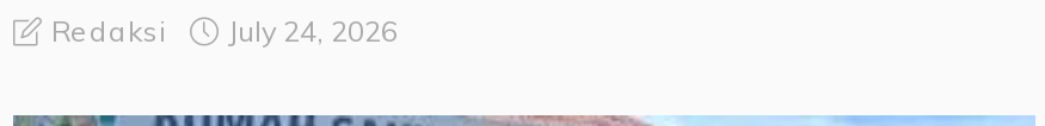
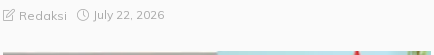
[51,12,398,49] Redaksi July 24, 2026 -> [19,7,164,23] Redaksi July 22, 2026

